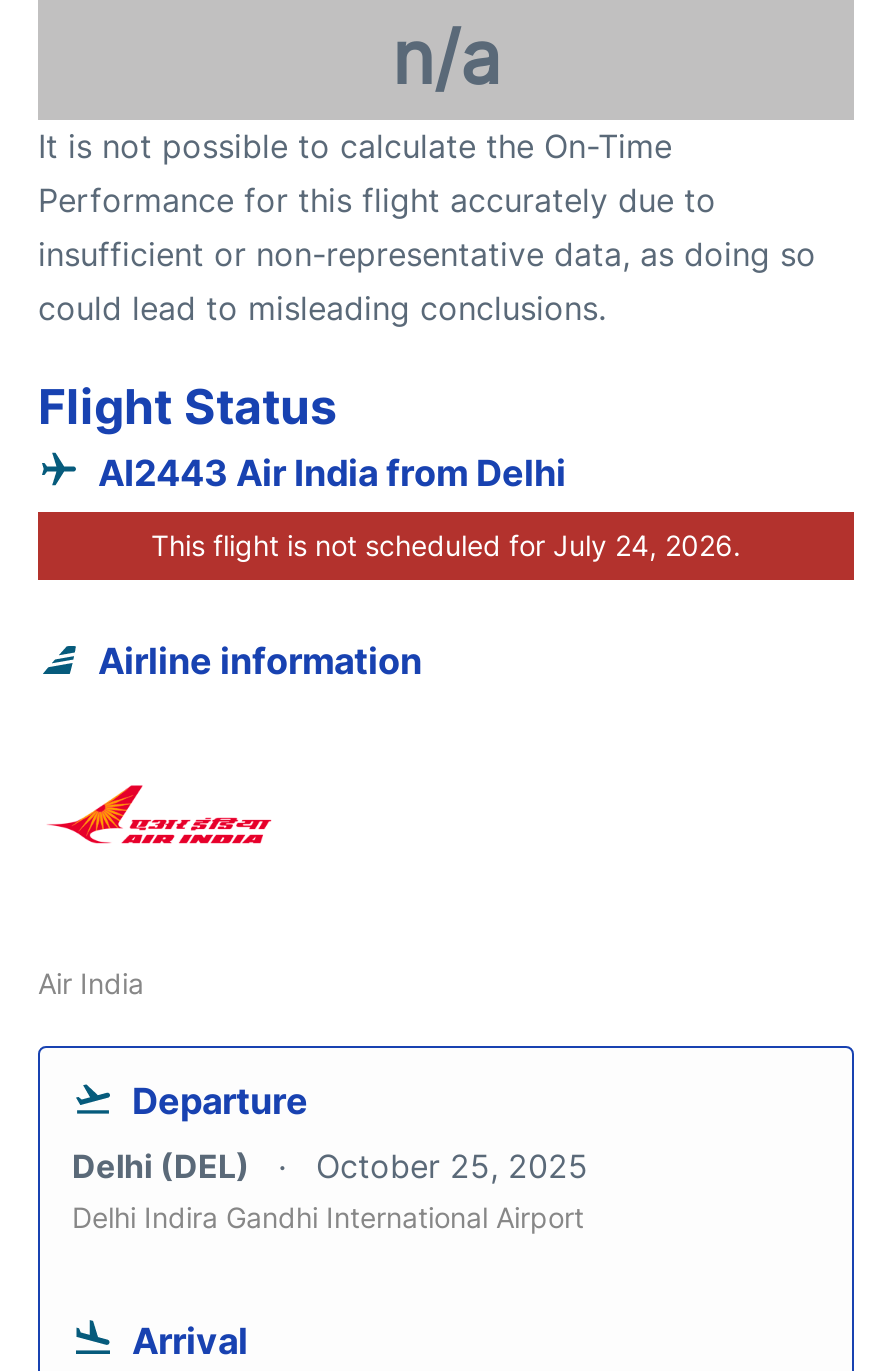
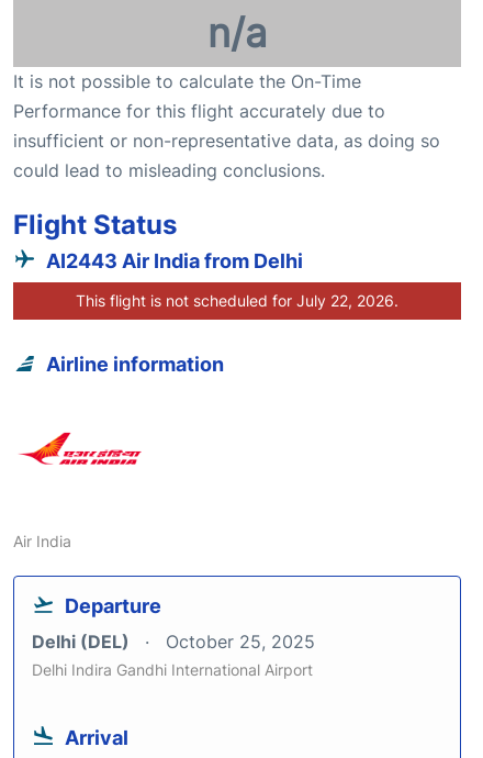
[151,527,741,561] This flight is not scheduled for July 24, 2026. -> [76,291,398,309] This flight is not scheduled for July 22, 2026.

